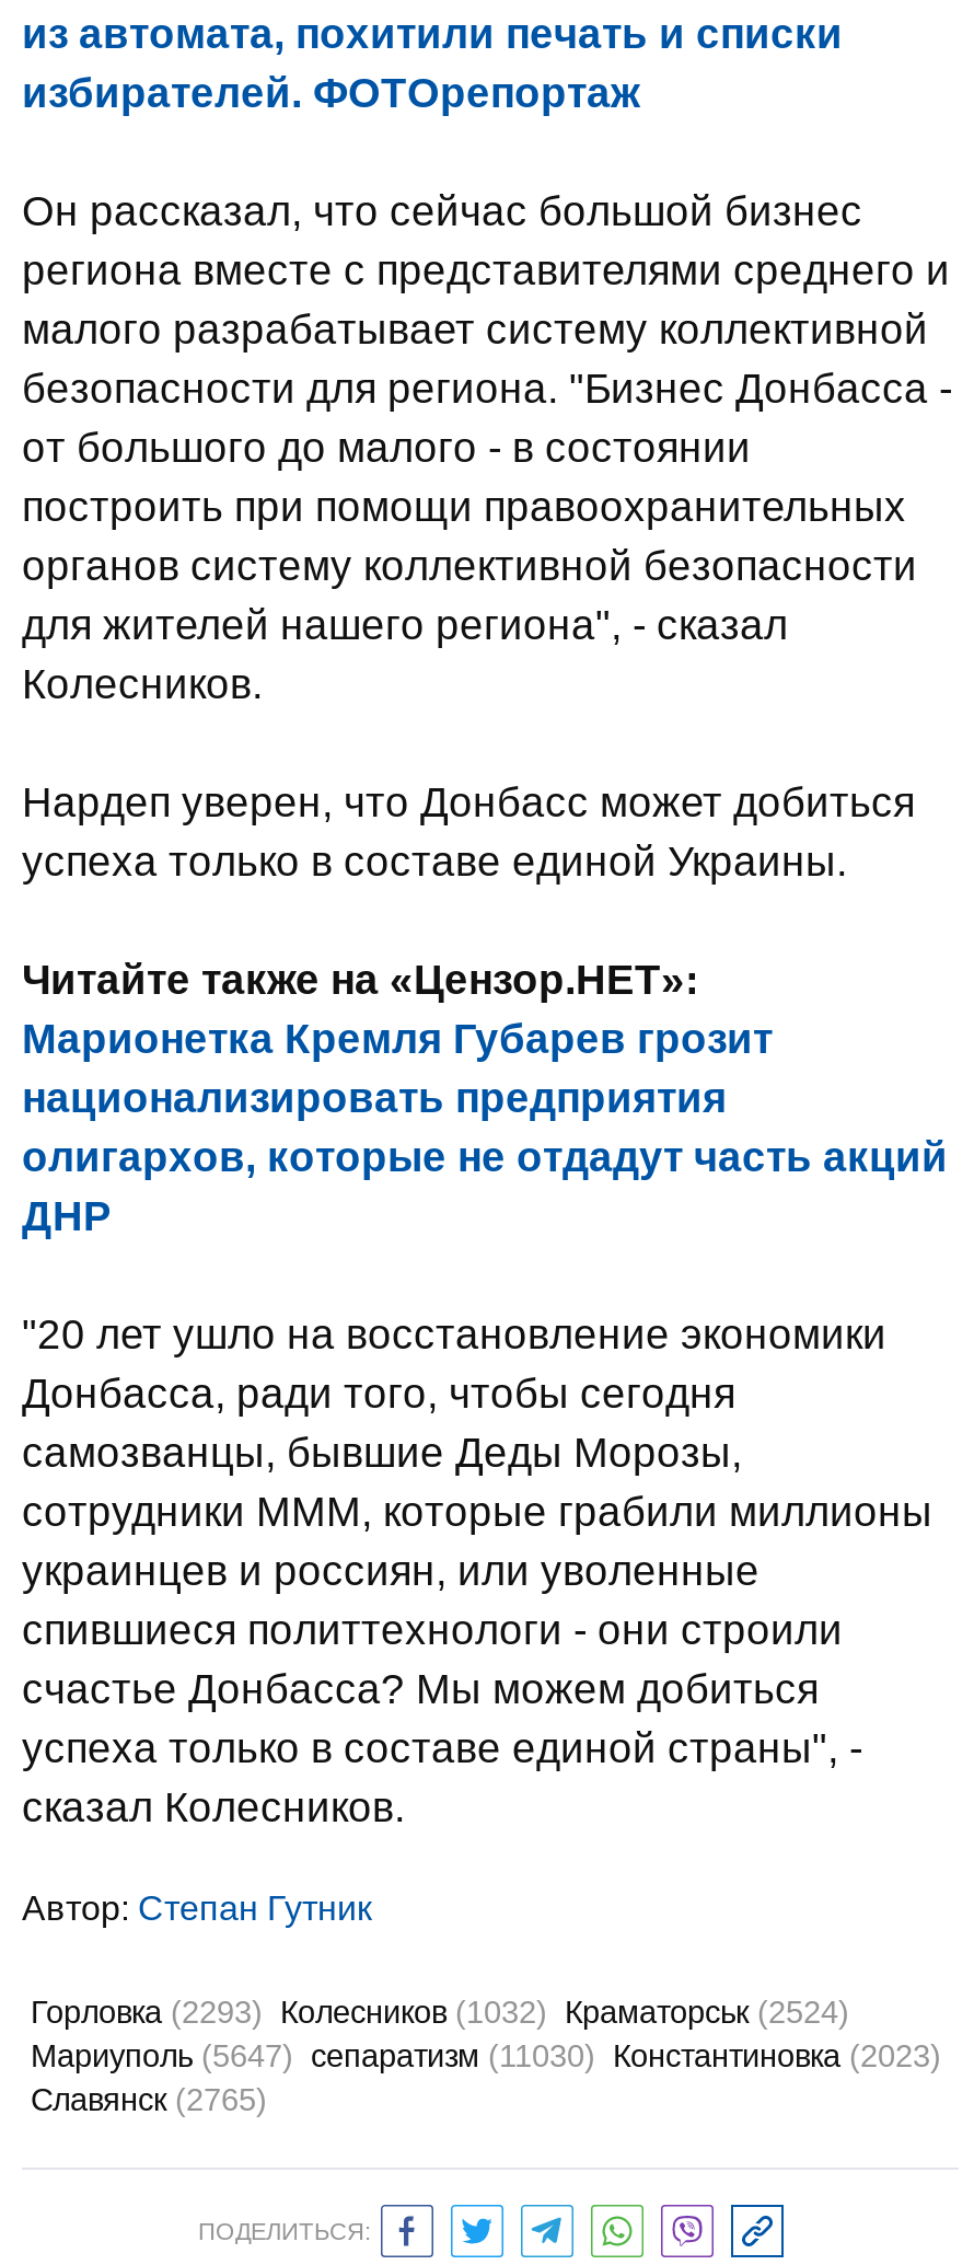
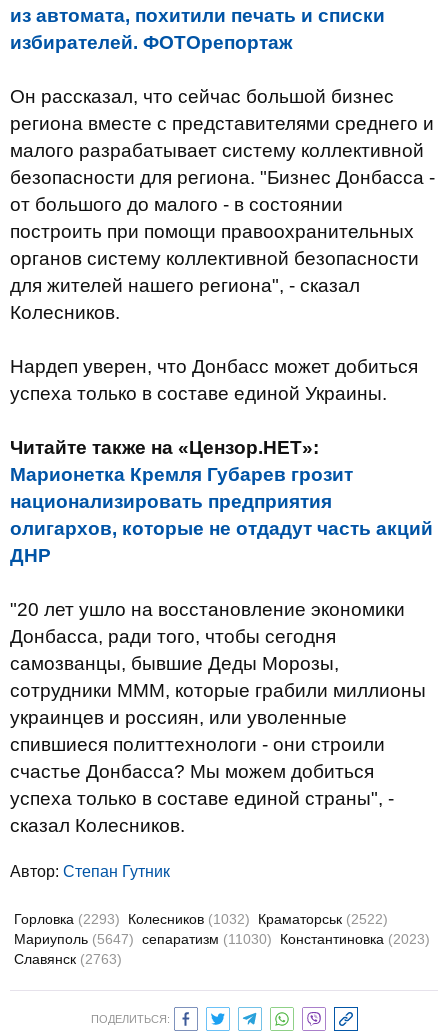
[31,1995,849,2030] Горловка (2293) Колесников (1032) Краматорськ (2524) -> [14,911,388,927] Горловка (2293) Колесников (1032) Краматорськ (2522)
[31,2082,267,2117] Славянск (2765) -> [14,951,122,967] Славянск (2763)

